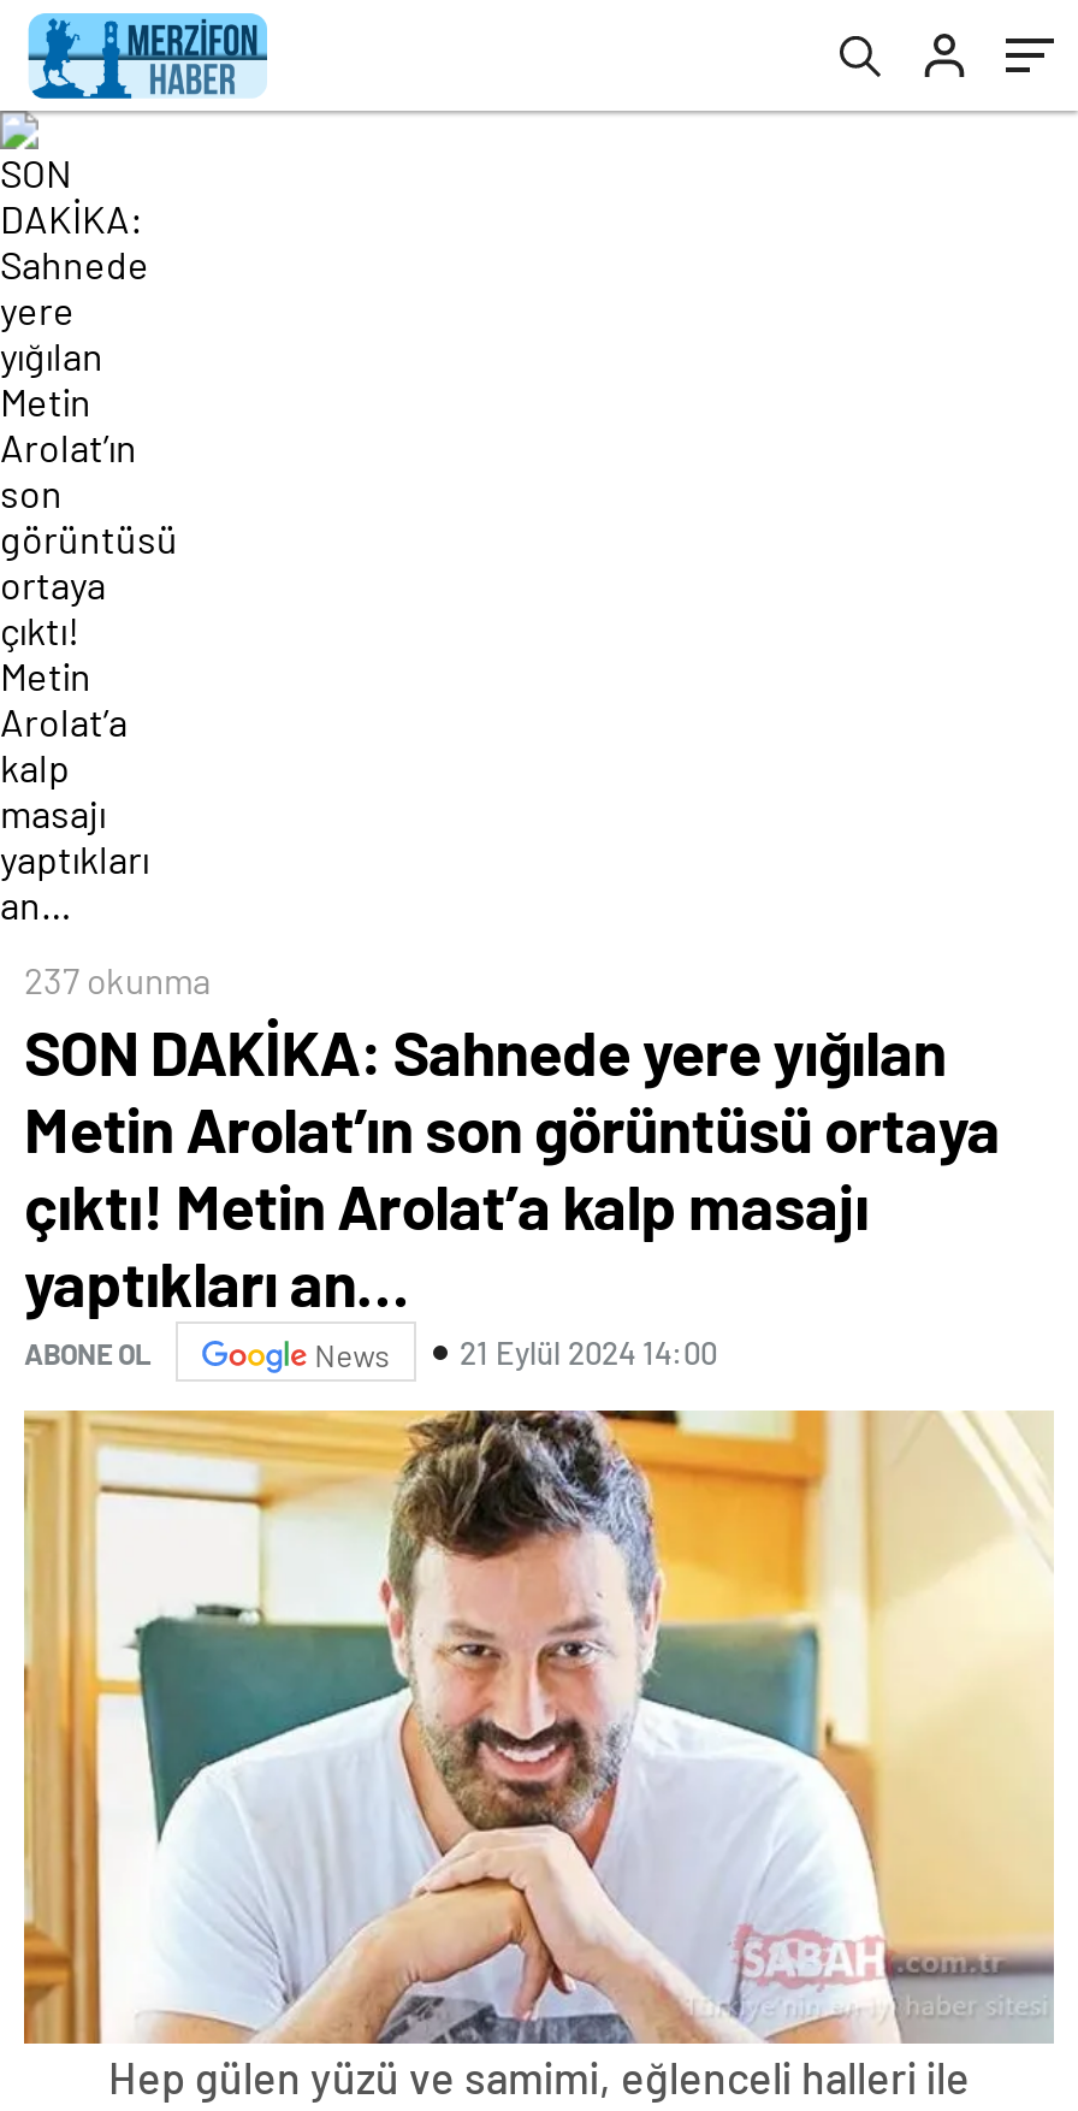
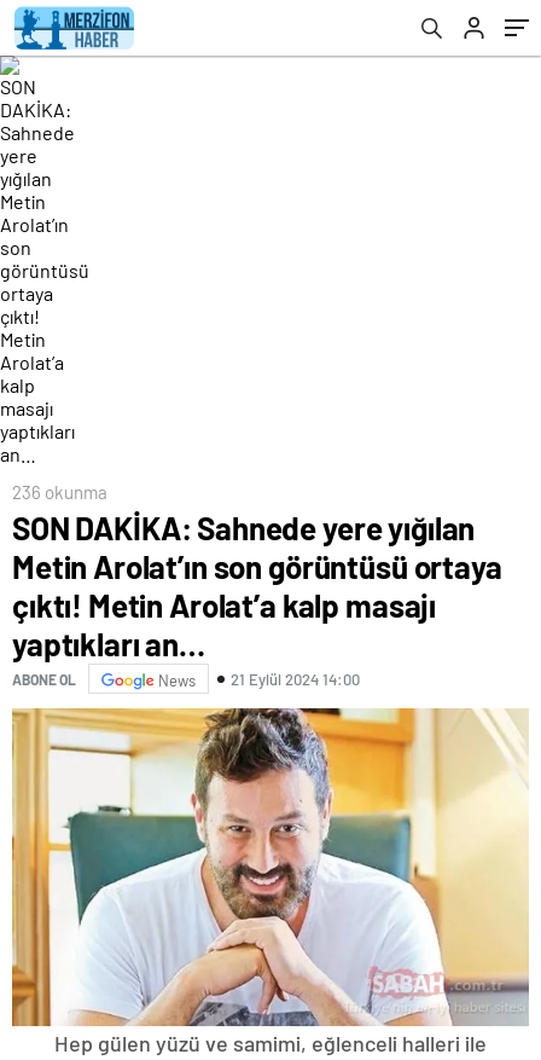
[24,958,212,1001] 237 okunma -> [12,481,107,503] 236 okunma

